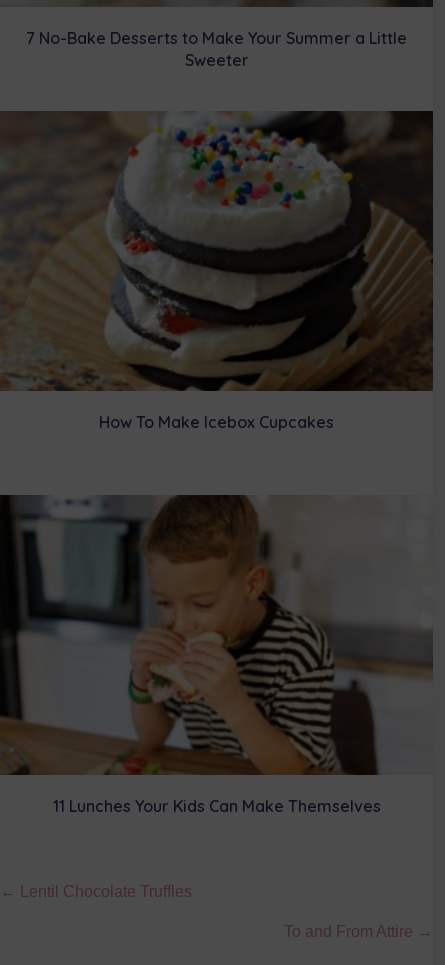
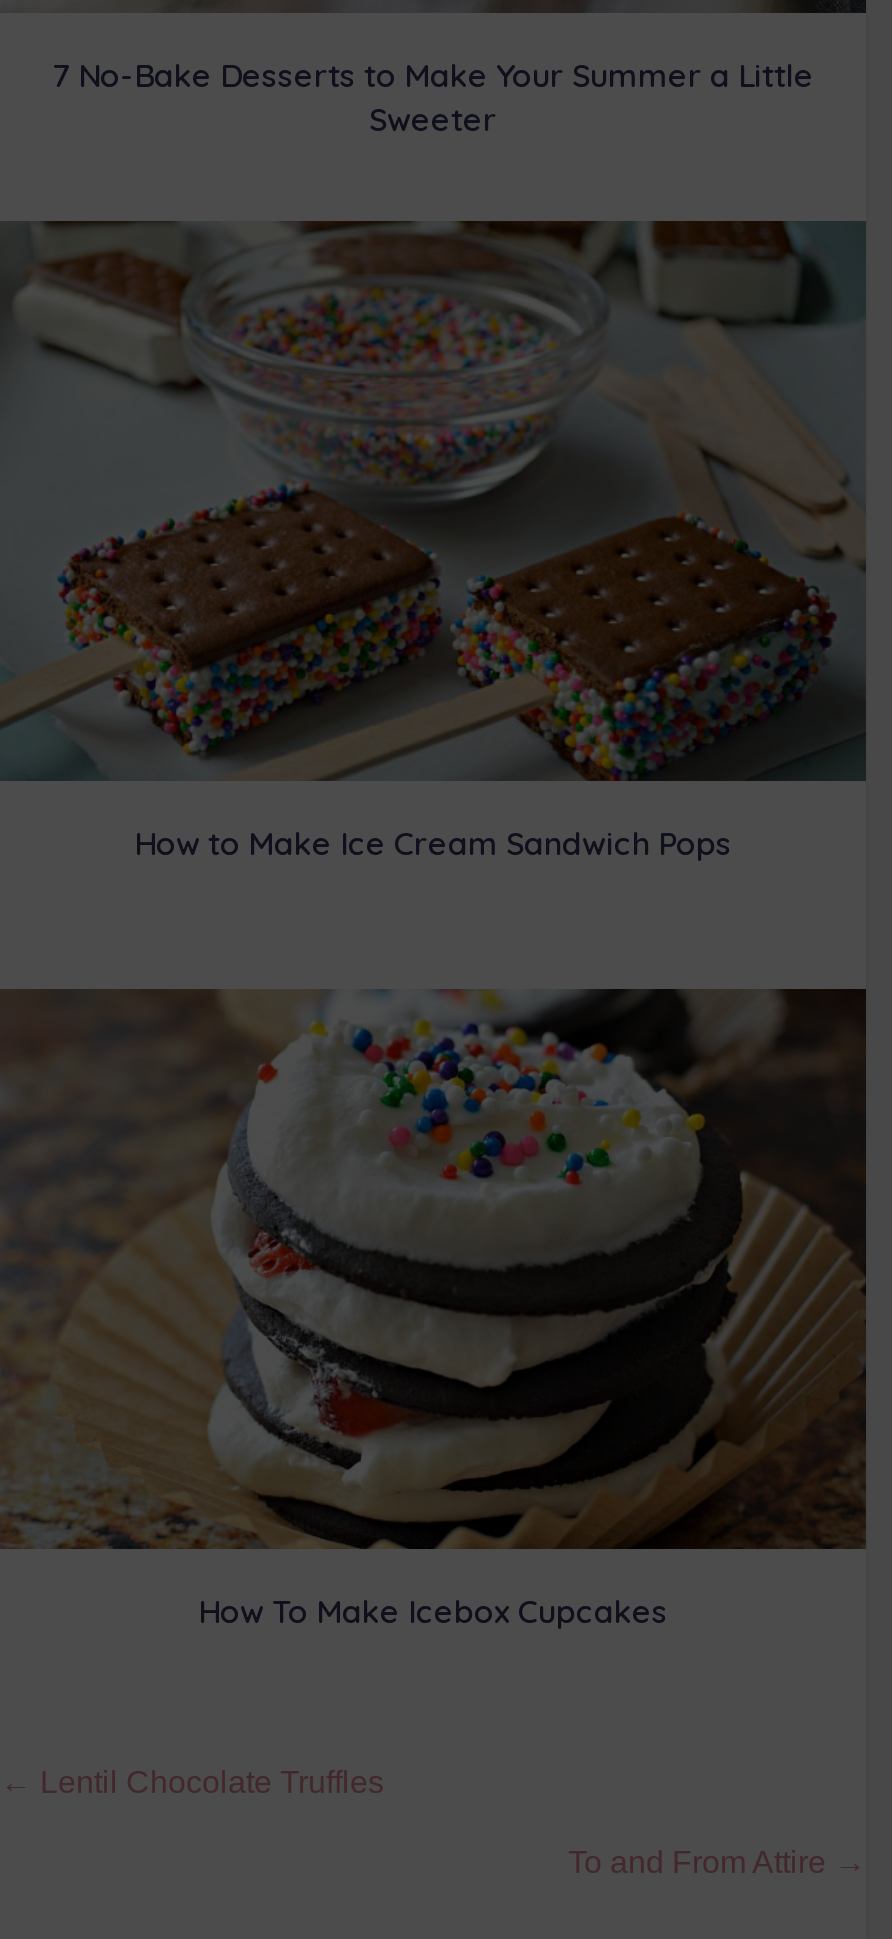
none -> [6,218,866,864] [image] | How to Make Ice Cream Sandwich Pops
moved [0,109,434,432] -> [0,986,868,1632]: [image] | How To Make Icebox Cupcakes
[3,494,433,816] [image] | 11 Lunches Your Kids Can Make Themselves -> none

